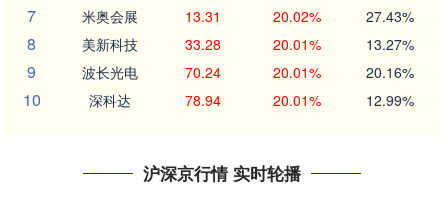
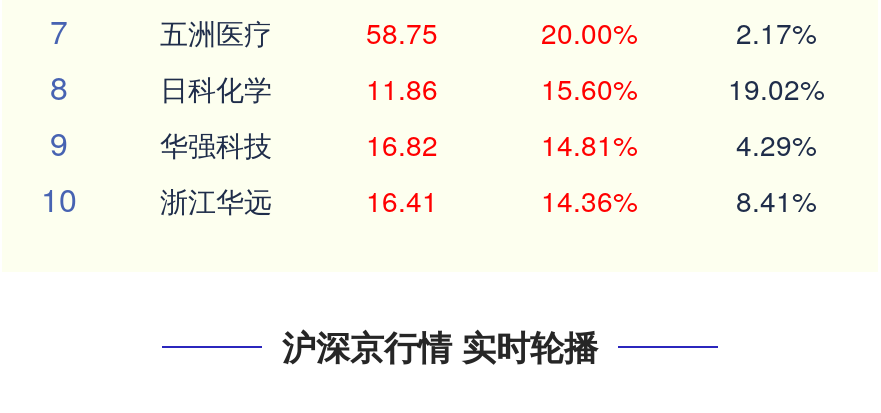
[82,6,414,26] 米奥会展 | 13.31 | 20.02% | 27.43% -> [160,12,816,52] 五洲医疗 | 58.75 | 20.00% | 2.17%
[82,34,414,54] 美新科技 | 33.28 | 20.01% | 13.27% -> [160,68,824,108] 日科化学 | 11.86 | 15.60% | 19.02%
[82,62,414,82] 波长光电 | 70.24 | 20.01% | 20.16% -> [160,124,816,164] 华强科技 | 16.82 | 14.81% | 4.29%
[89,90,414,110] 深科达 | 78.94 | 20.01% | 12.99% -> [160,180,816,220] 浙江华远 | 16.41 | 14.36% | 8.41%

